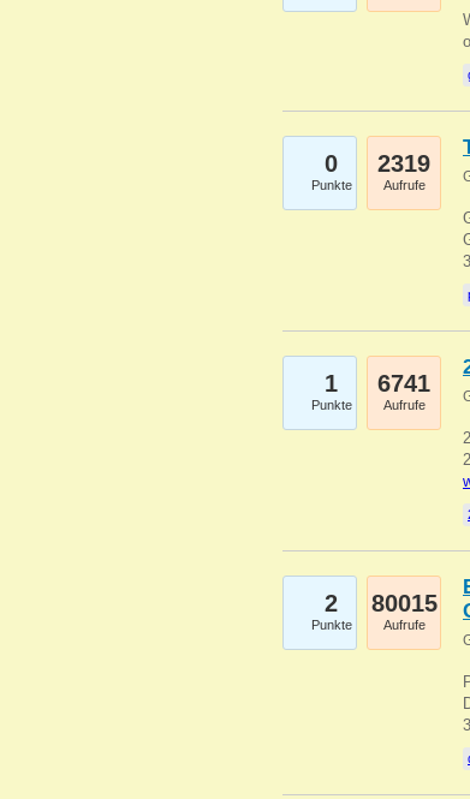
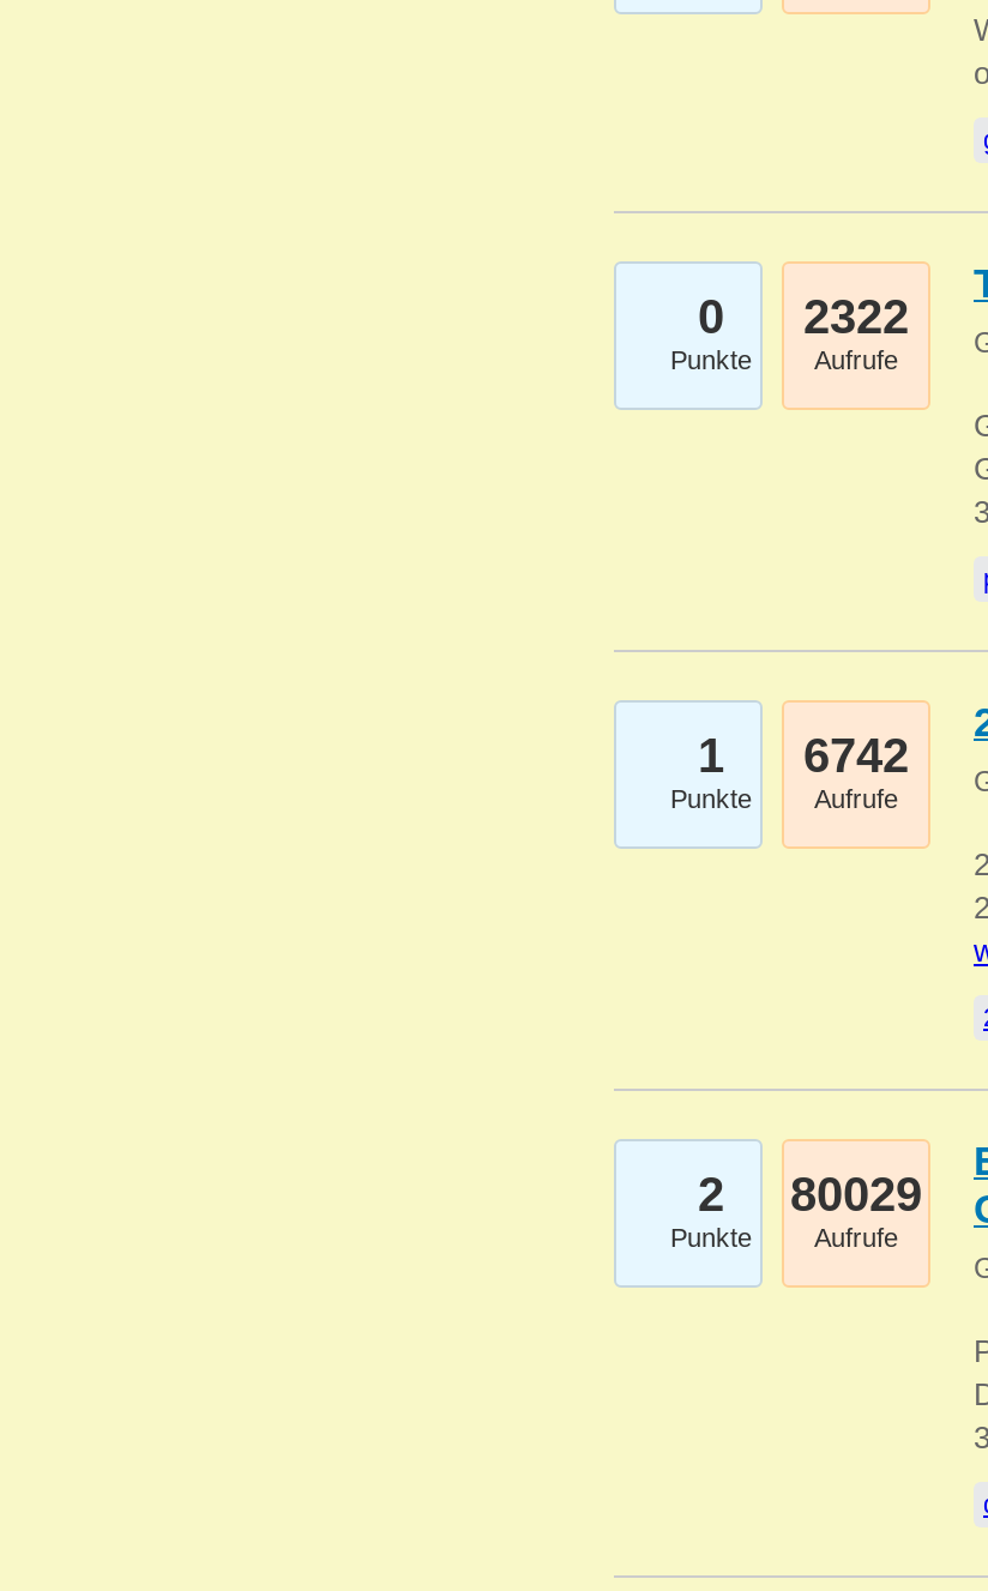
[377,150,430,177] 2319 -> [803,290,909,343] 2322
[377,370,430,396] 6741 -> [803,729,909,782] 6742
[371,590,437,616] 80015 -> [790,1168,922,1221] 80029

